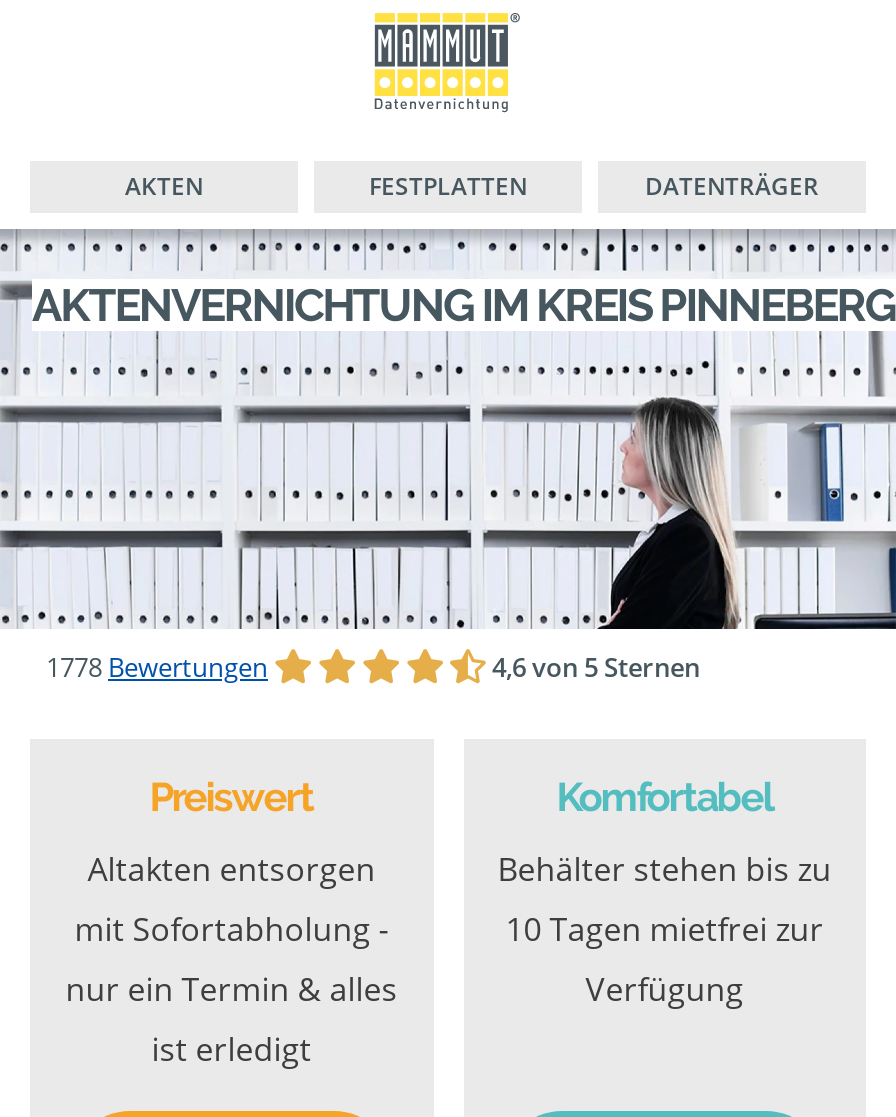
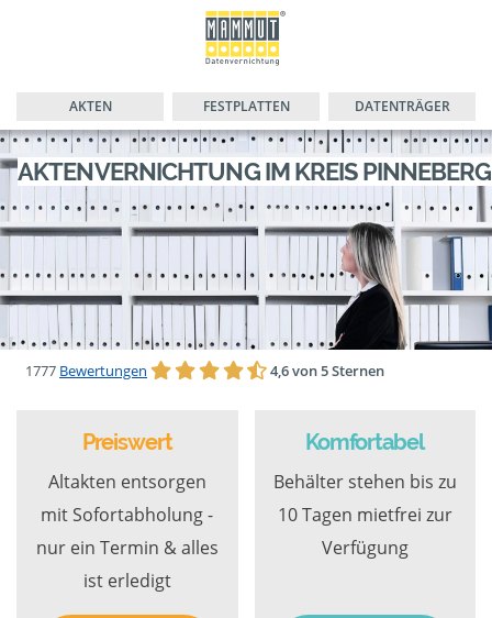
[46,649,268,685] 1778 Bewertungen -> [25,361,147,380] 1777 Bewertungen

